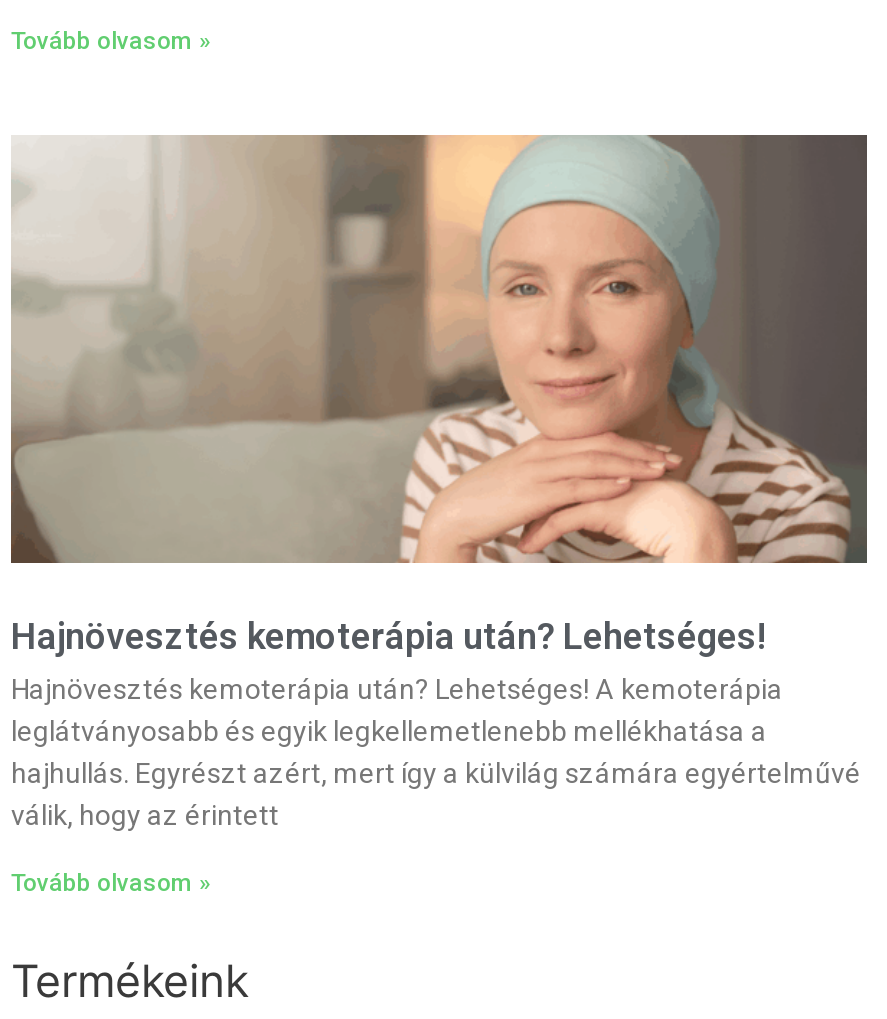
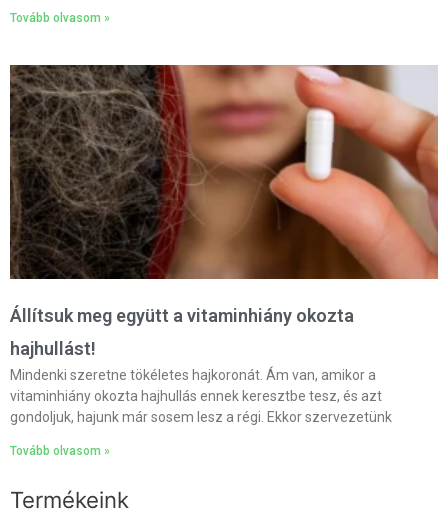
[9,133,869,830] [image] | Hajnövesztés kemoterápia után? Lehetséges! | Hajnövesztés kemoterápia után? Lehetséges! A kemoterápia | leglátványosabb és egyik legkellemetlenebb mellékhatása a | hajhullás. Egyrészt azért, mert így a külvilág számára egyértelművé | válik, hogy az érintett -> [9,64,439,425] [image] | Állítsuk meg együtt a vitaminhiány okozta | hajhullást! | Mindenki szeretne tökéletes hajkoronát. Ám van, amikor a | vitaminhiány okozta hajhullás ennek keresztbe tesz, és azt | gondoljuk, hajunk már sosem lesz a régi. Ekkor szervezetünk

